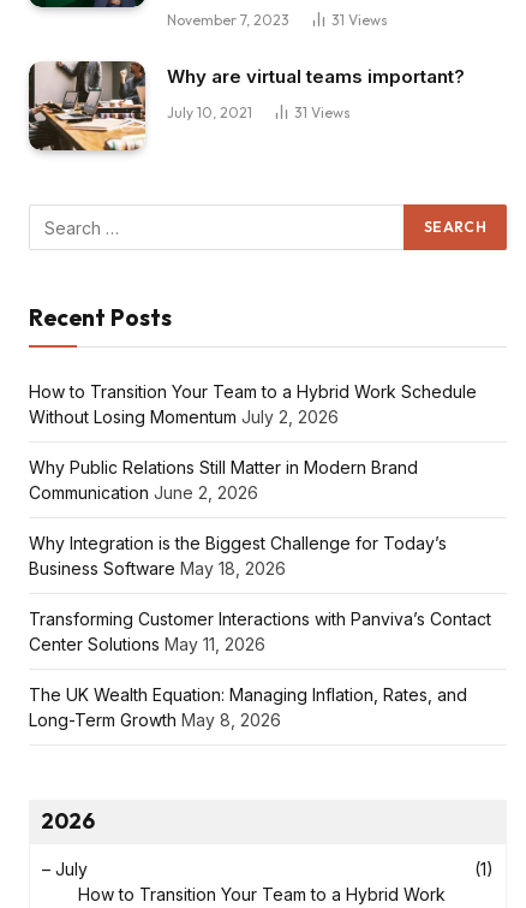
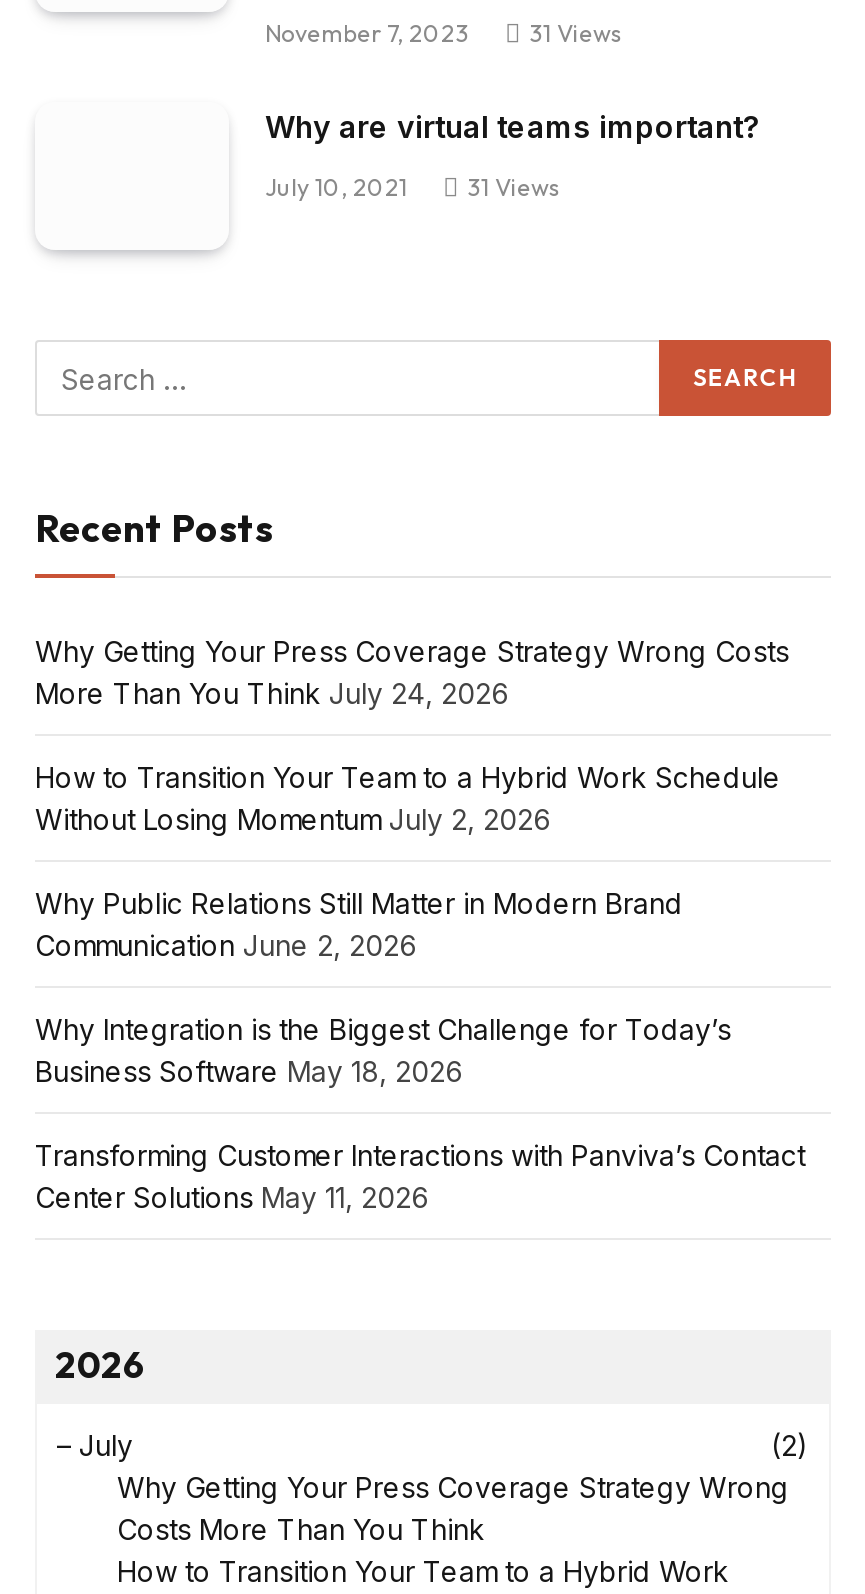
[28,60,147,152] [image] -> none
none -> [35,634,789,710] Why Getting Your Press Coverage Strategy Wrong Costs | More Than You Think July 24, 2026
moved [29,381,491,654] -> [35,760,805,1214]: How to Transition Your Team to a Hybrid Work Schedule | Without Losing Momentum July 2, 2026 | Why Public Relations Still Matter in Modern Brand | Communication June 2, 2026 | Why Integration is the Biggest Challenge for Today’s | Business Software May 18, 2026 | Transforming Customer Interactions with Panviva’s Contact | Center Solutions May 11, 2026
[29,684,467,730] The UK Wealth Equation: Managing Inflation, Rates, and | Long-Term Growth May 8, 2026 -> none
[474,859,494,879] (1) -> [117,1428,809,1546] (2) | Why Getting Your Press Coverage Strategy Wrong | Costs More Than You Think

